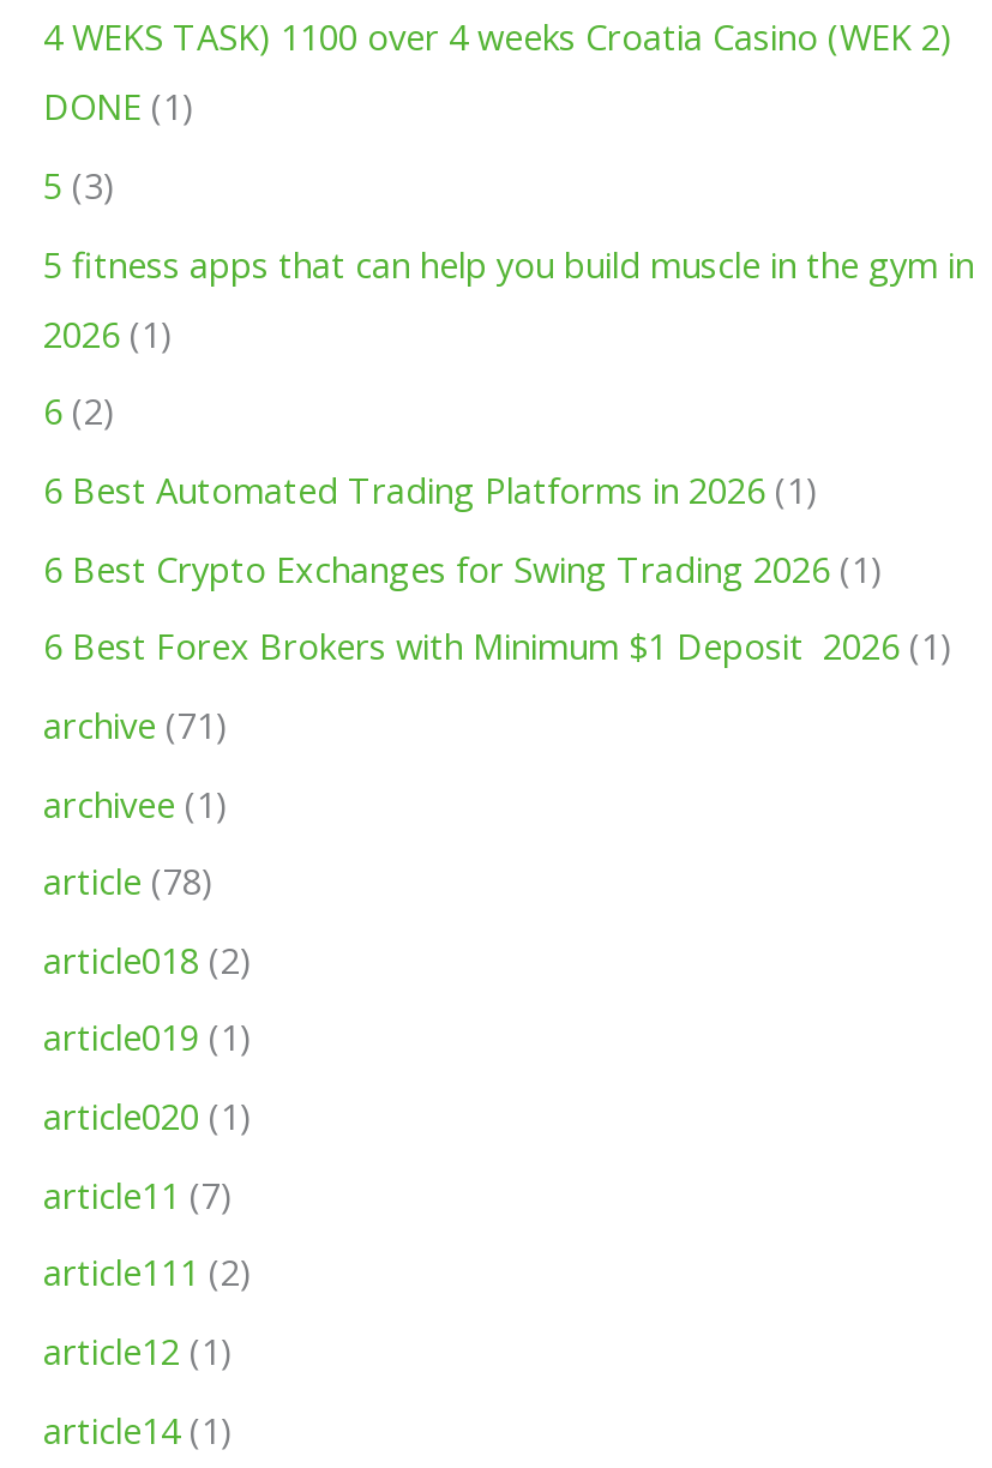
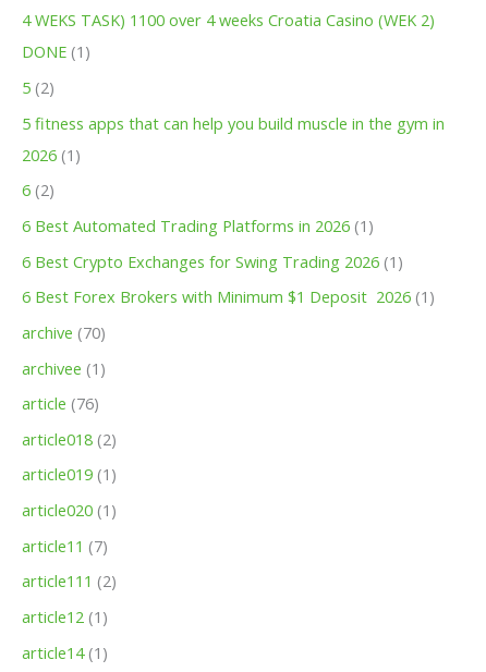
[43,161,115,209] 5 (3) -> [22,76,55,98] 5 (2)
[43,700,228,748] archive (71) -> [22,321,106,343] archive (70)
[43,857,214,905] article (78) -> [22,392,100,414] article (76)

